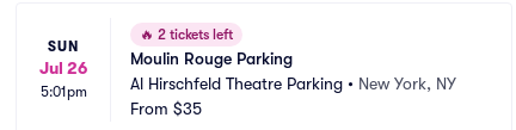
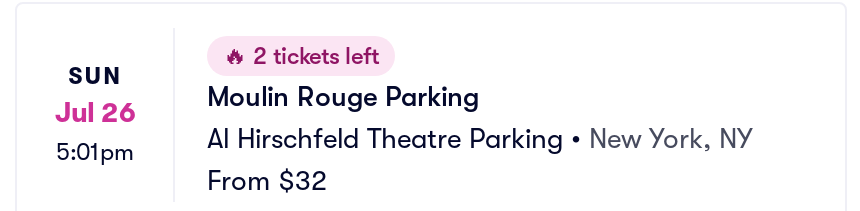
[130,99,202,118] From $35 -> [207,164,327,196] From $32

